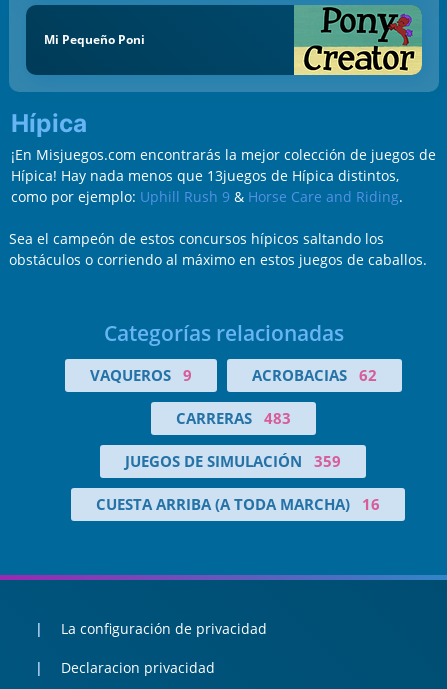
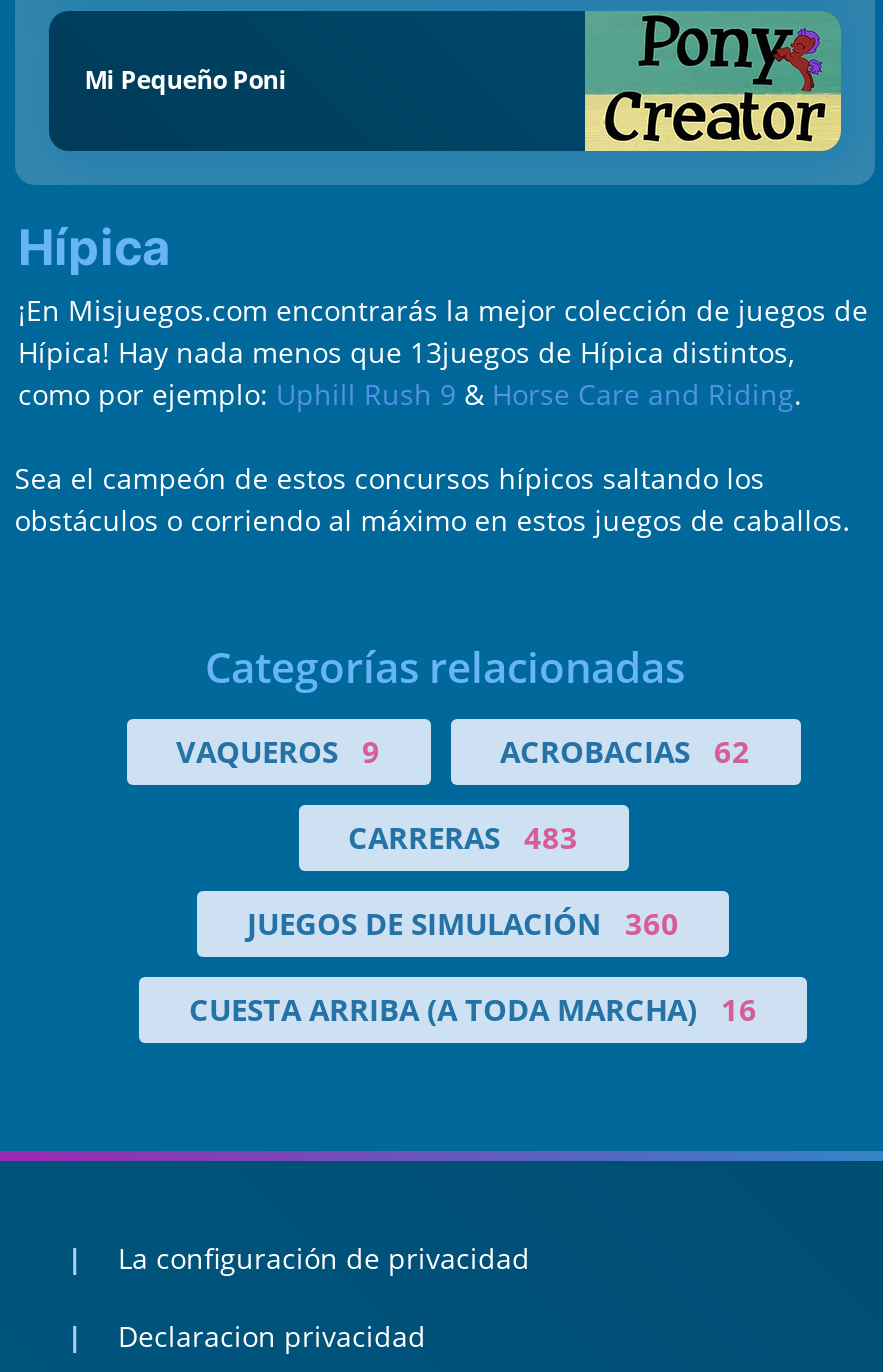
[125,451,341,471] JUEGOS DE SIMULACIÓN 359 -> [247,902,679,942] JUEGOS DE SIMULACIÓN 360

